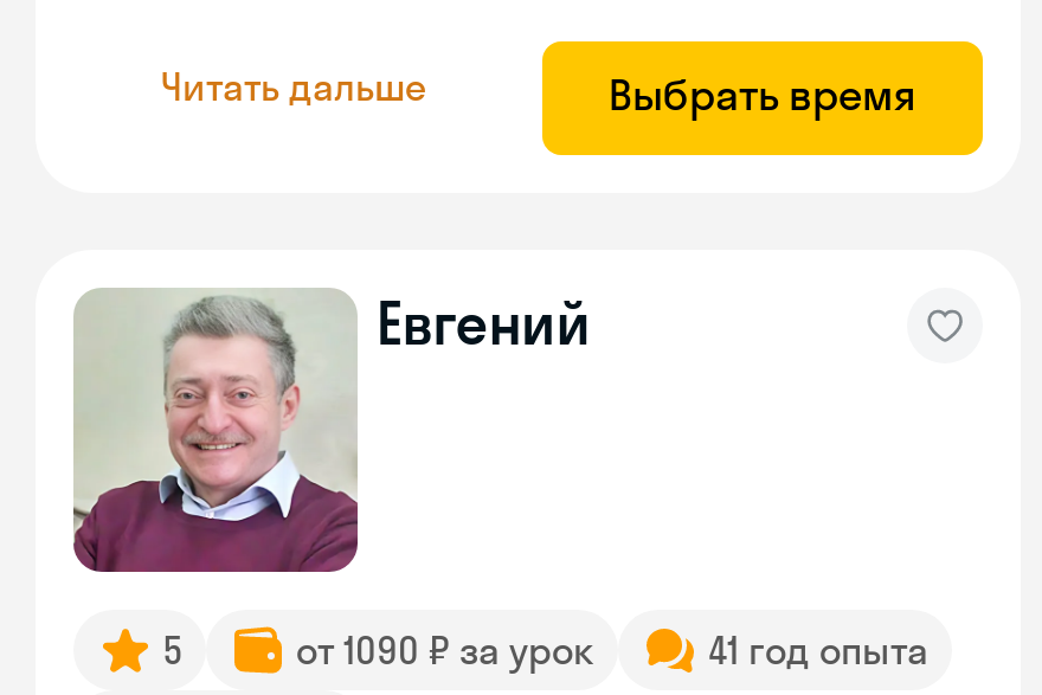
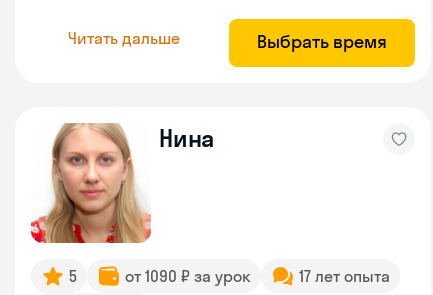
[71,288,591,574] [image] | Евгений -> [30,123,214,244] [image] | Нина
[708,626,928,674] 41 год опыта -> [299,266,390,286] 17 лет опыта

